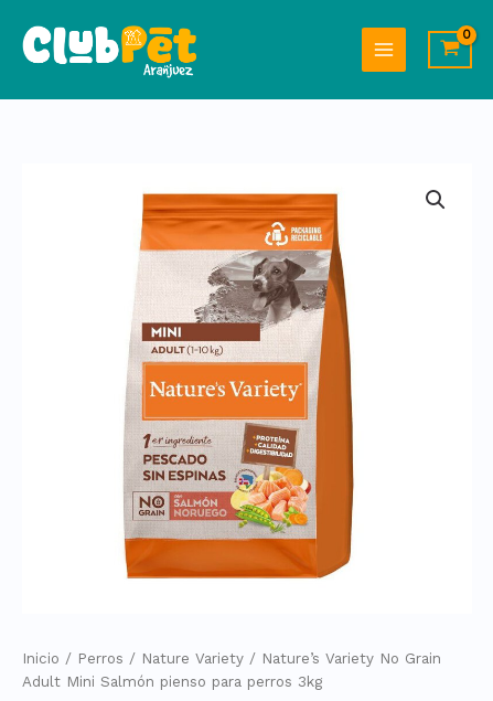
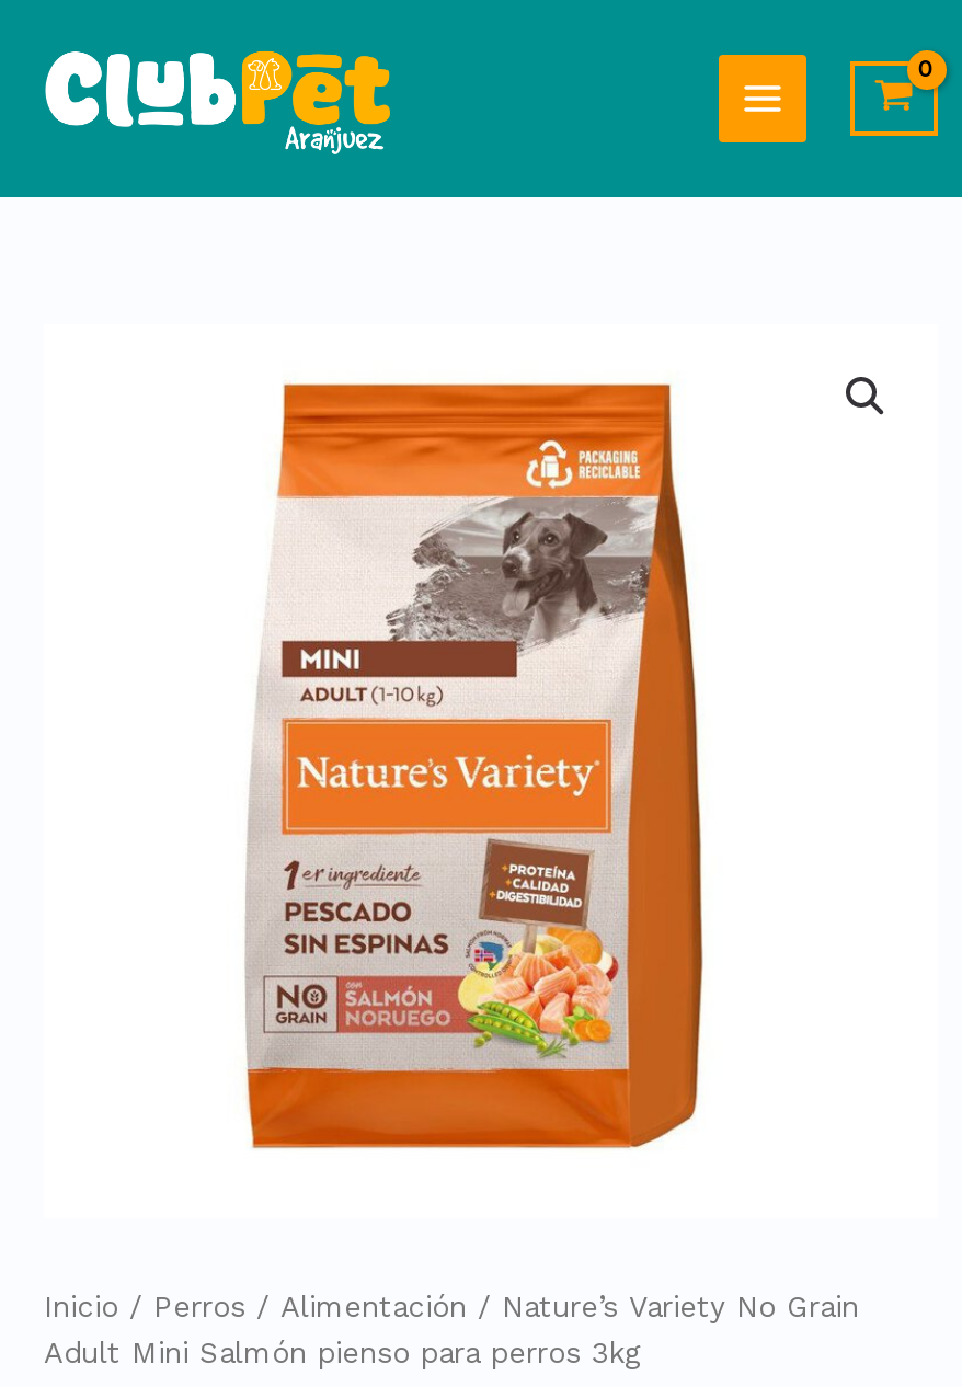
[22,650,441,666] Inicio / Perros / Nature Variety / Nature’s Variety No Grain -> [44,1289,859,1322] Inicio / Perros / Alimentación / Nature’s Variety No Grain

